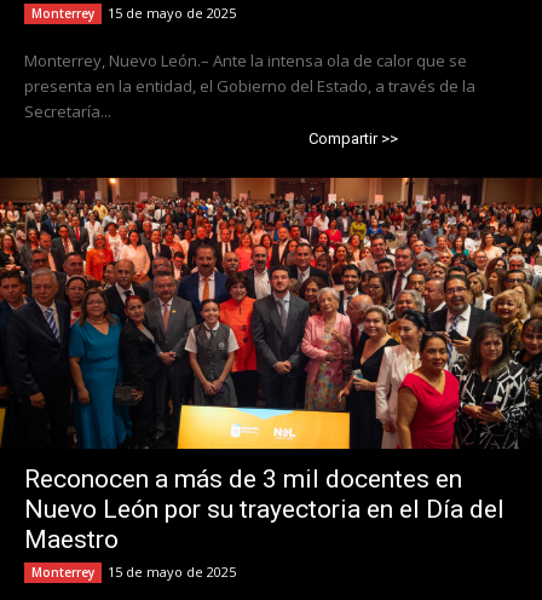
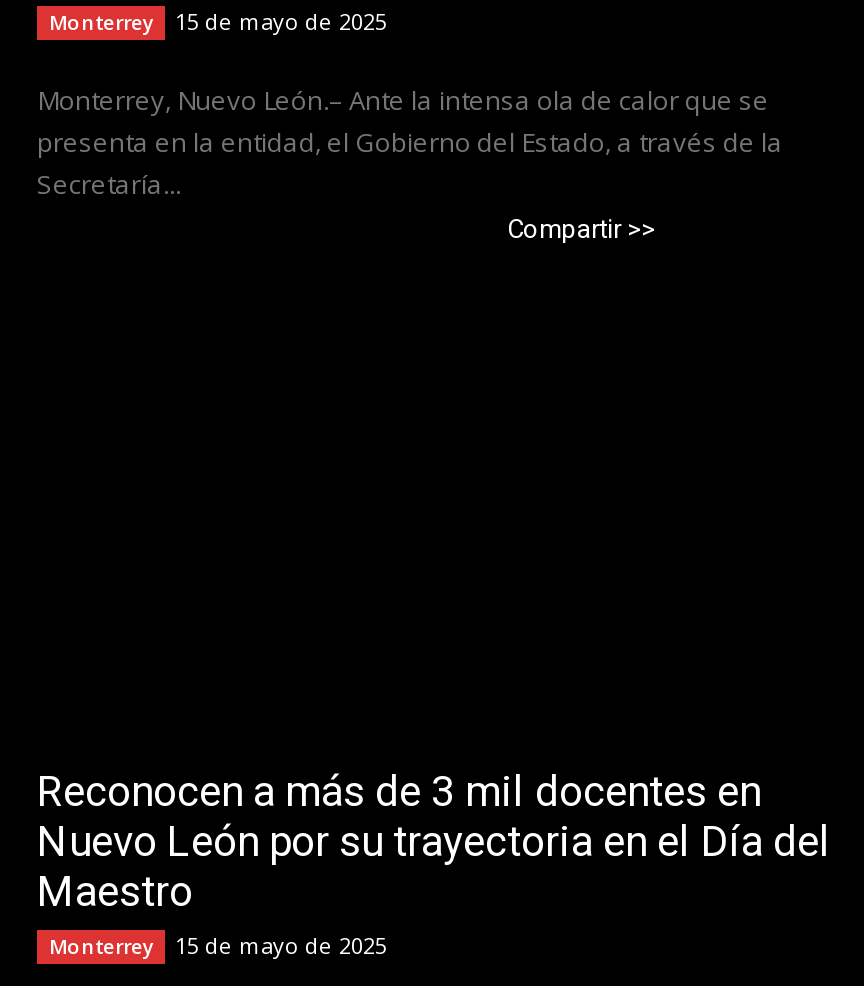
[4,177,538,450] [image] -> none

